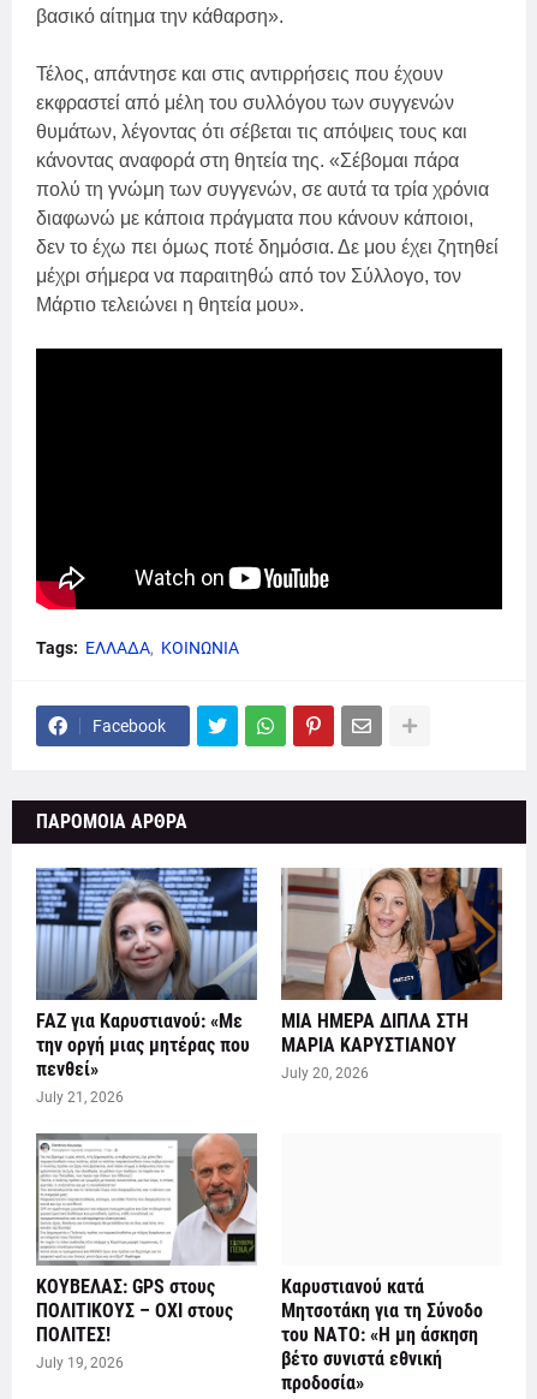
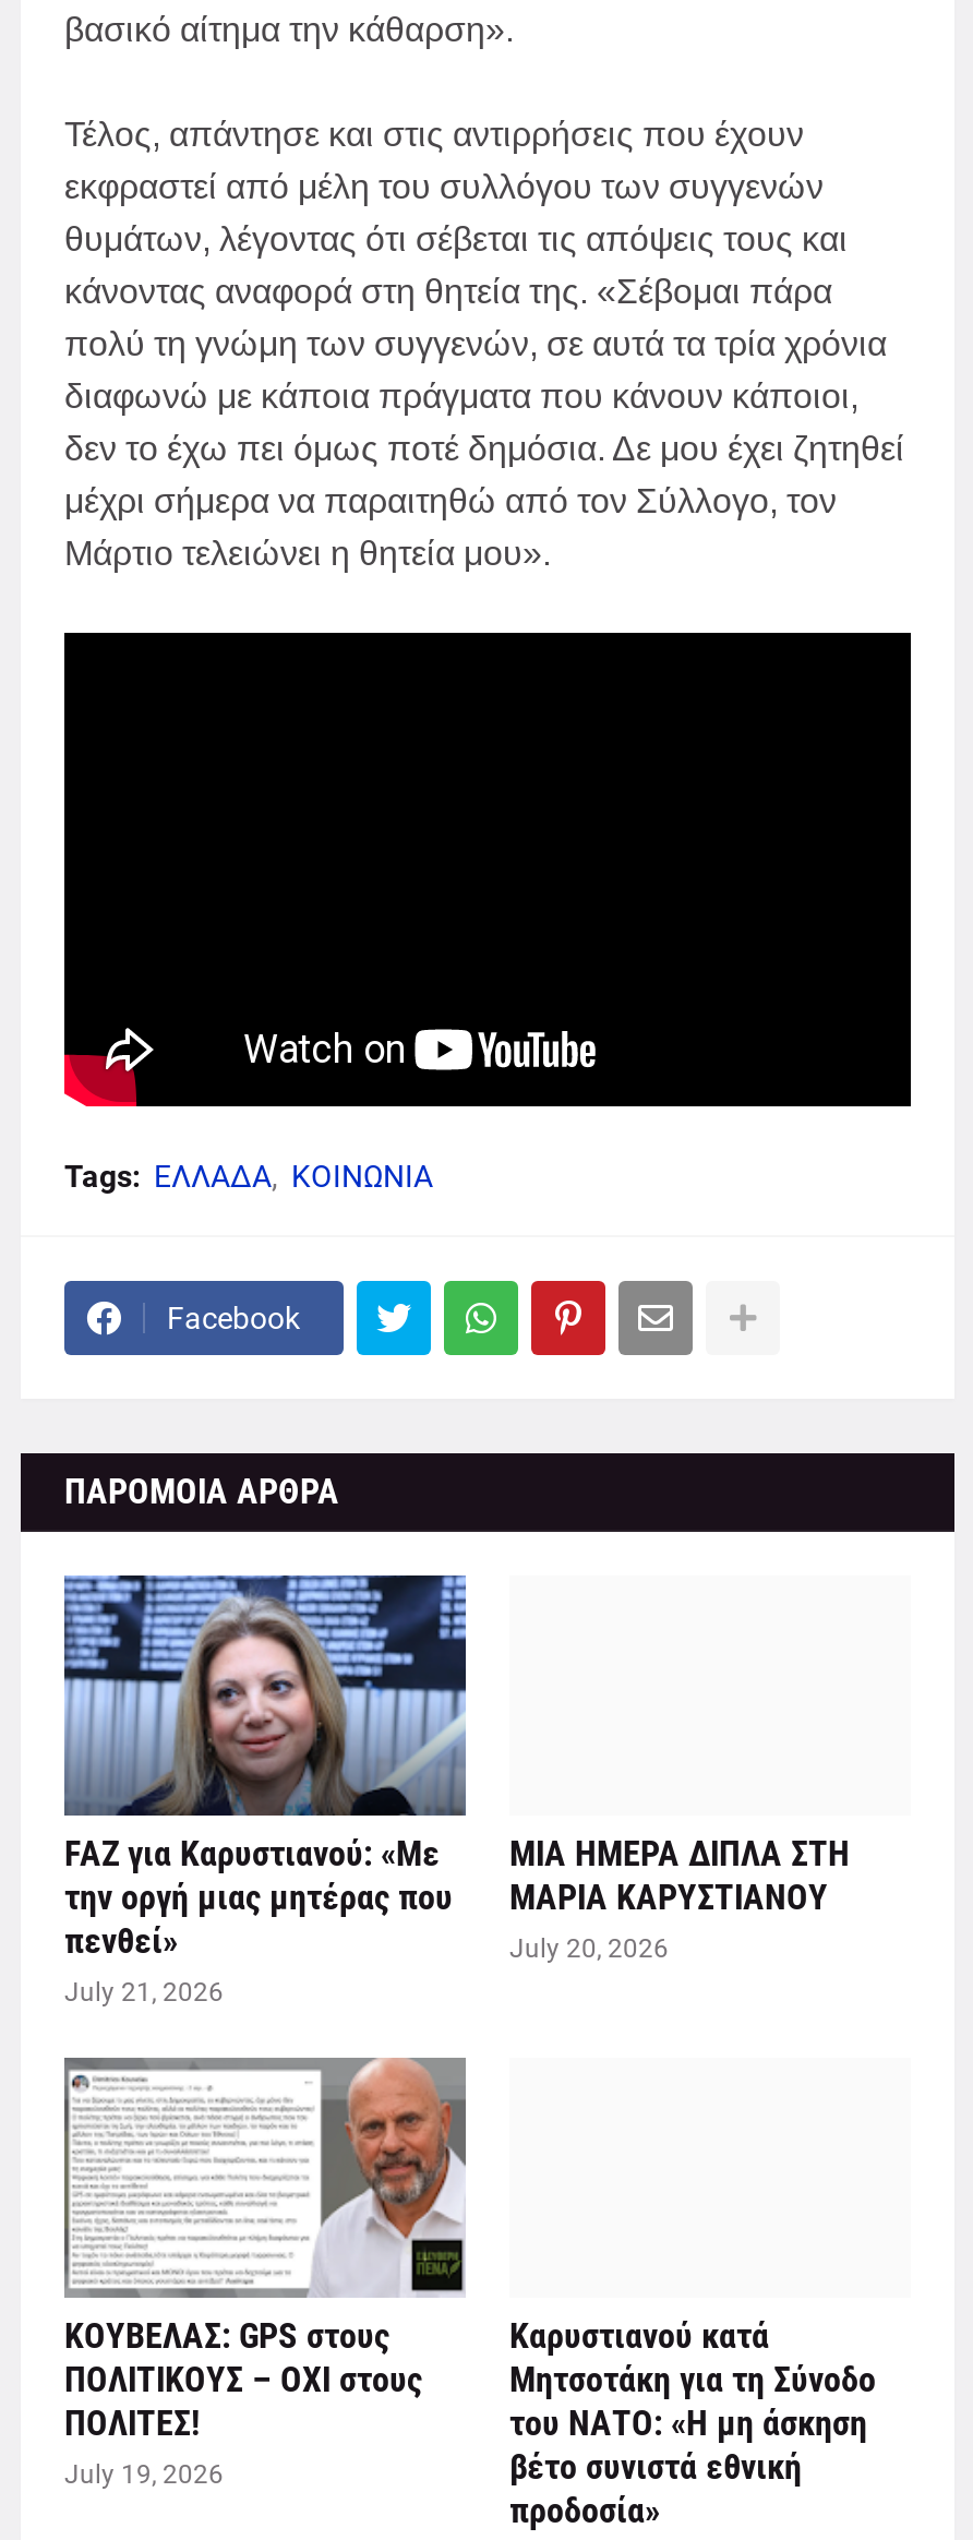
[280,867,503,1001] [image] -> none

